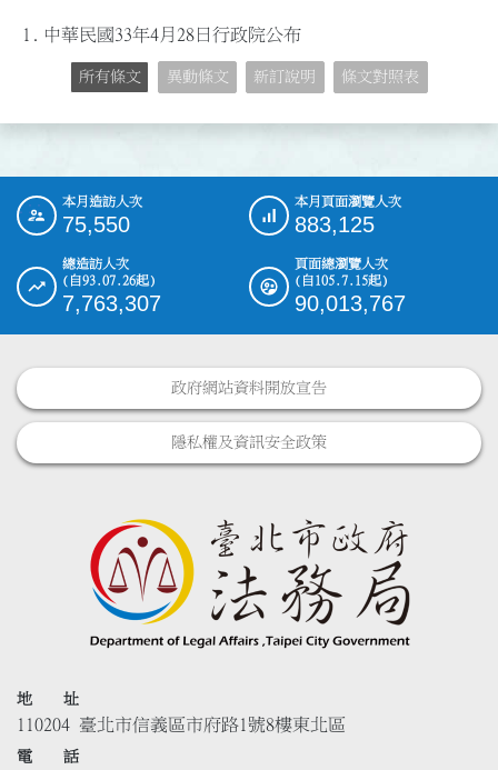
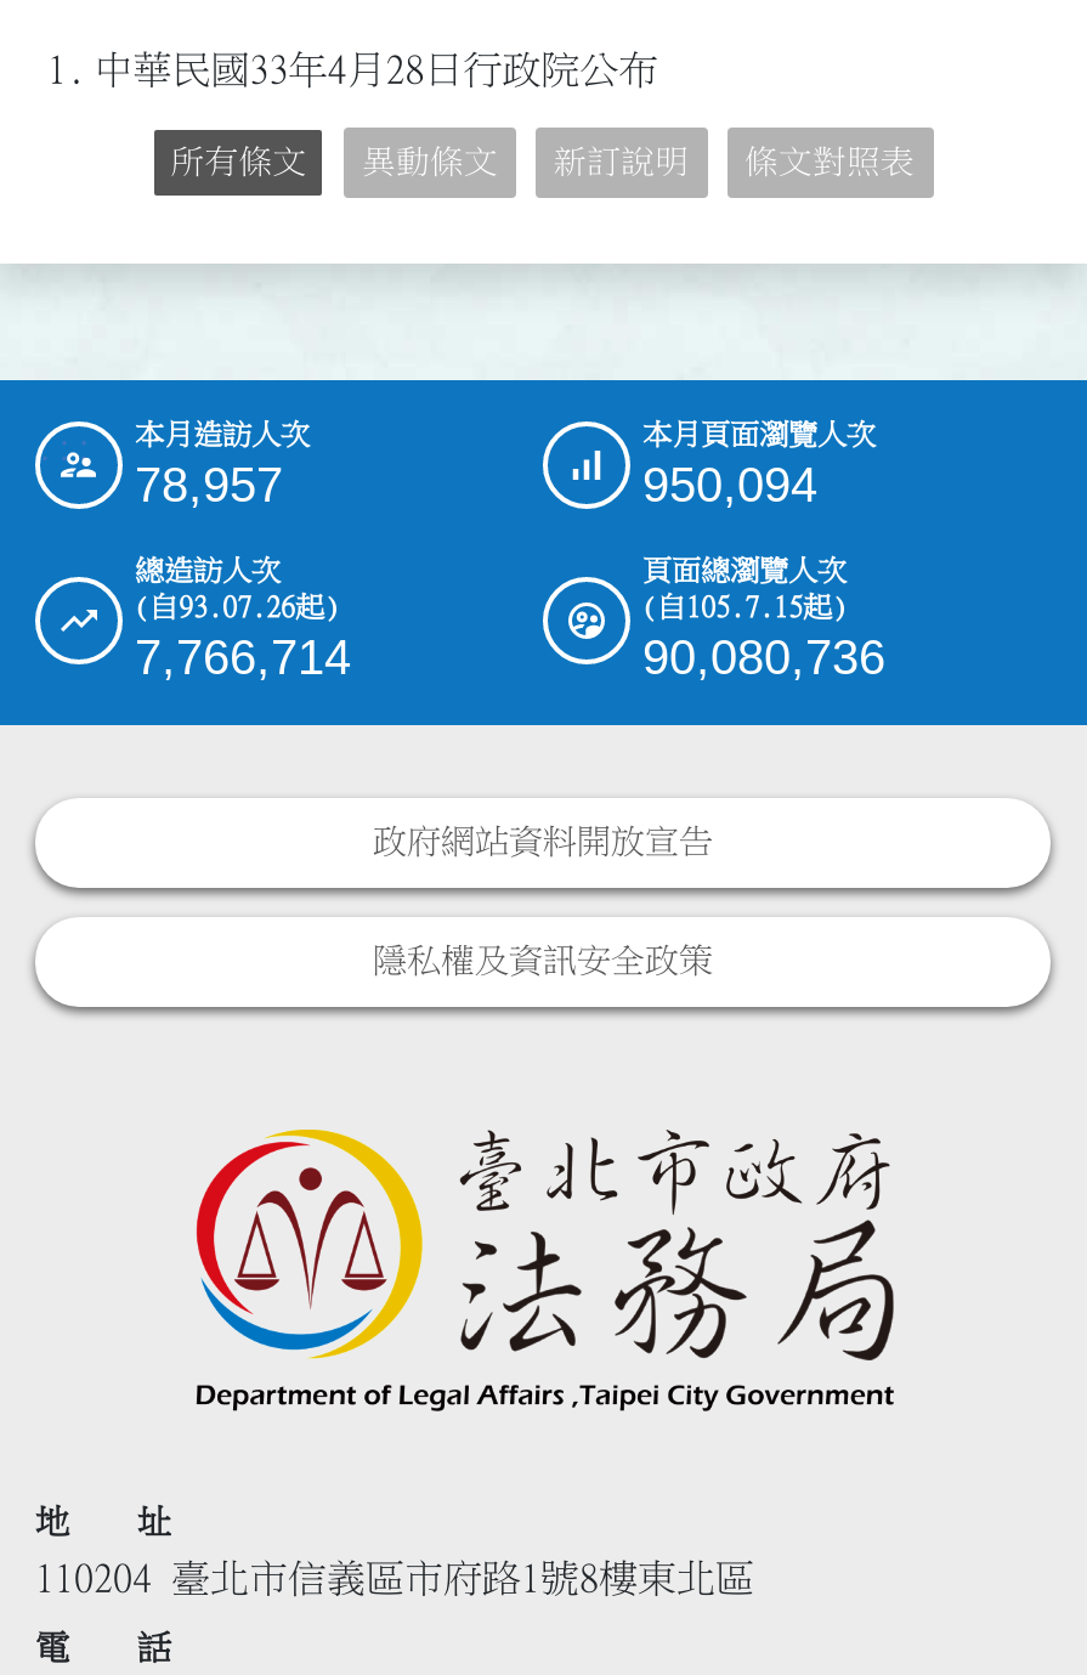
[62,212,130,236] 75,550 -> [135,457,283,510] 78,957
[295,212,375,236] 883,125 -> [642,457,817,510] 950,094
[62,291,161,315] 7,763,307 -> [135,629,351,683] 7,766,714
[295,291,406,315] 90,013,767 -> [642,629,885,683] 90,080,736

